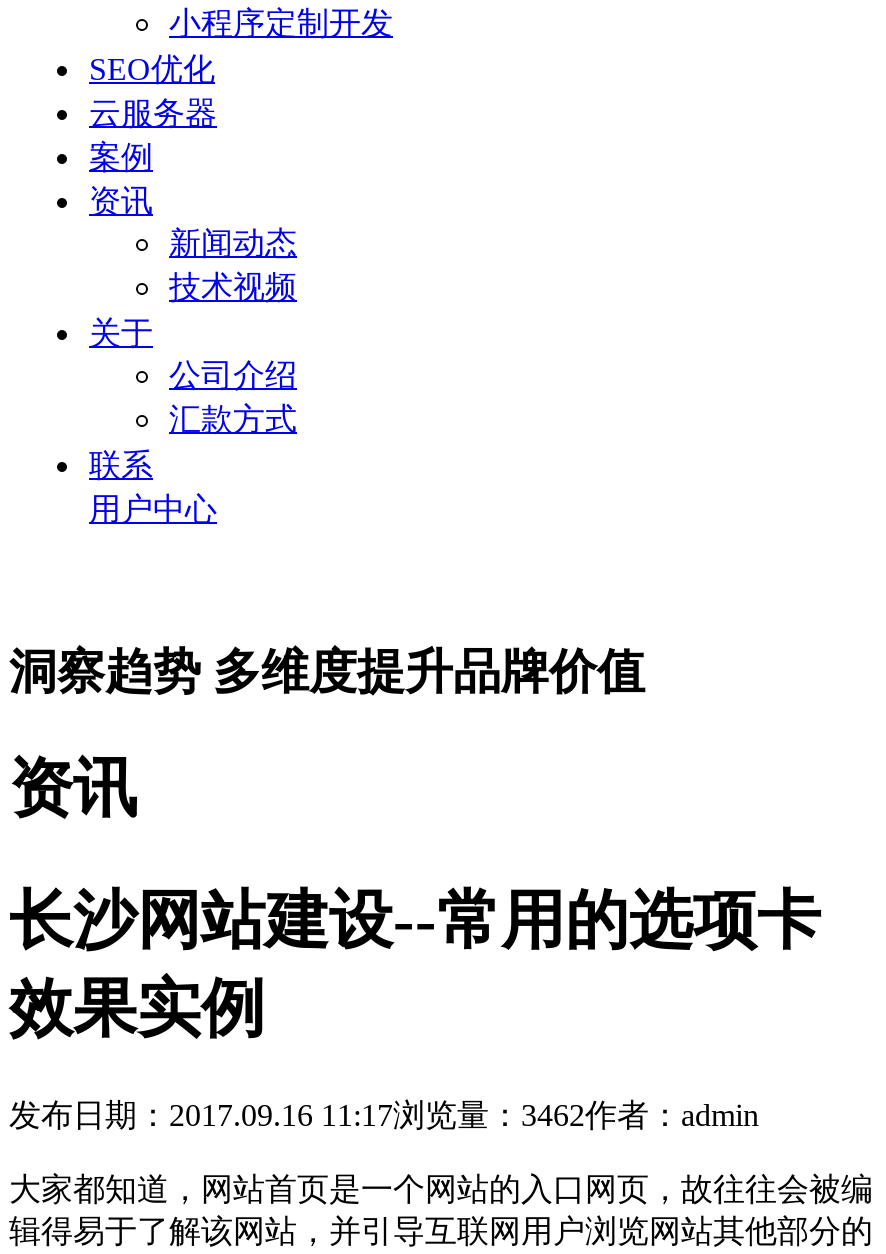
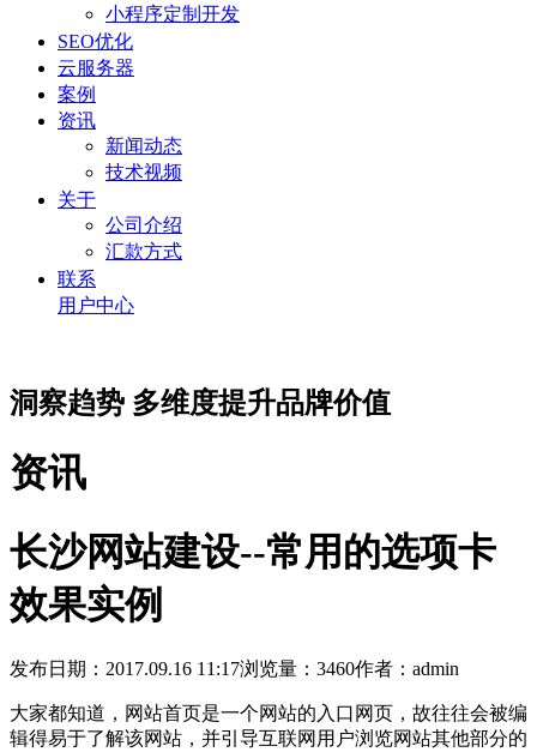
[9,1098,759,1132] 发布日期：2017.09.16 11:17浏览量：3462作者：admin -> [10,659,459,679] 发布日期：2017.09.16 11:17浏览量：3460作者：admin

